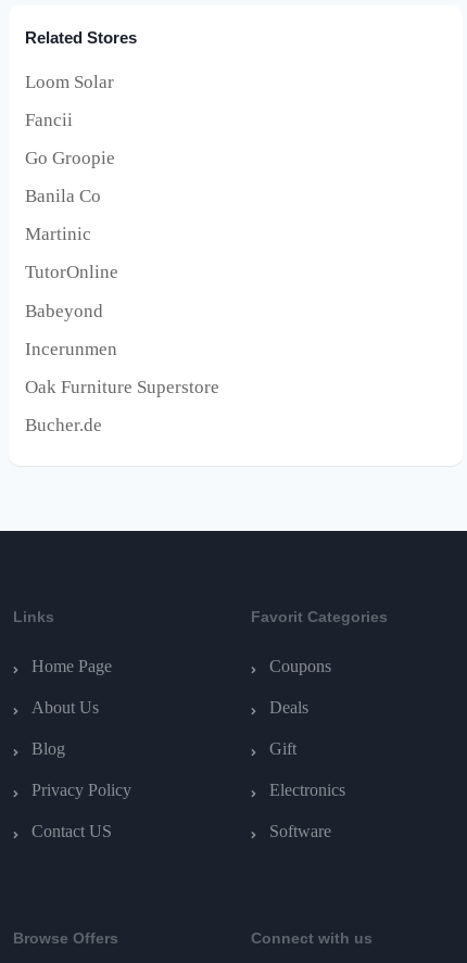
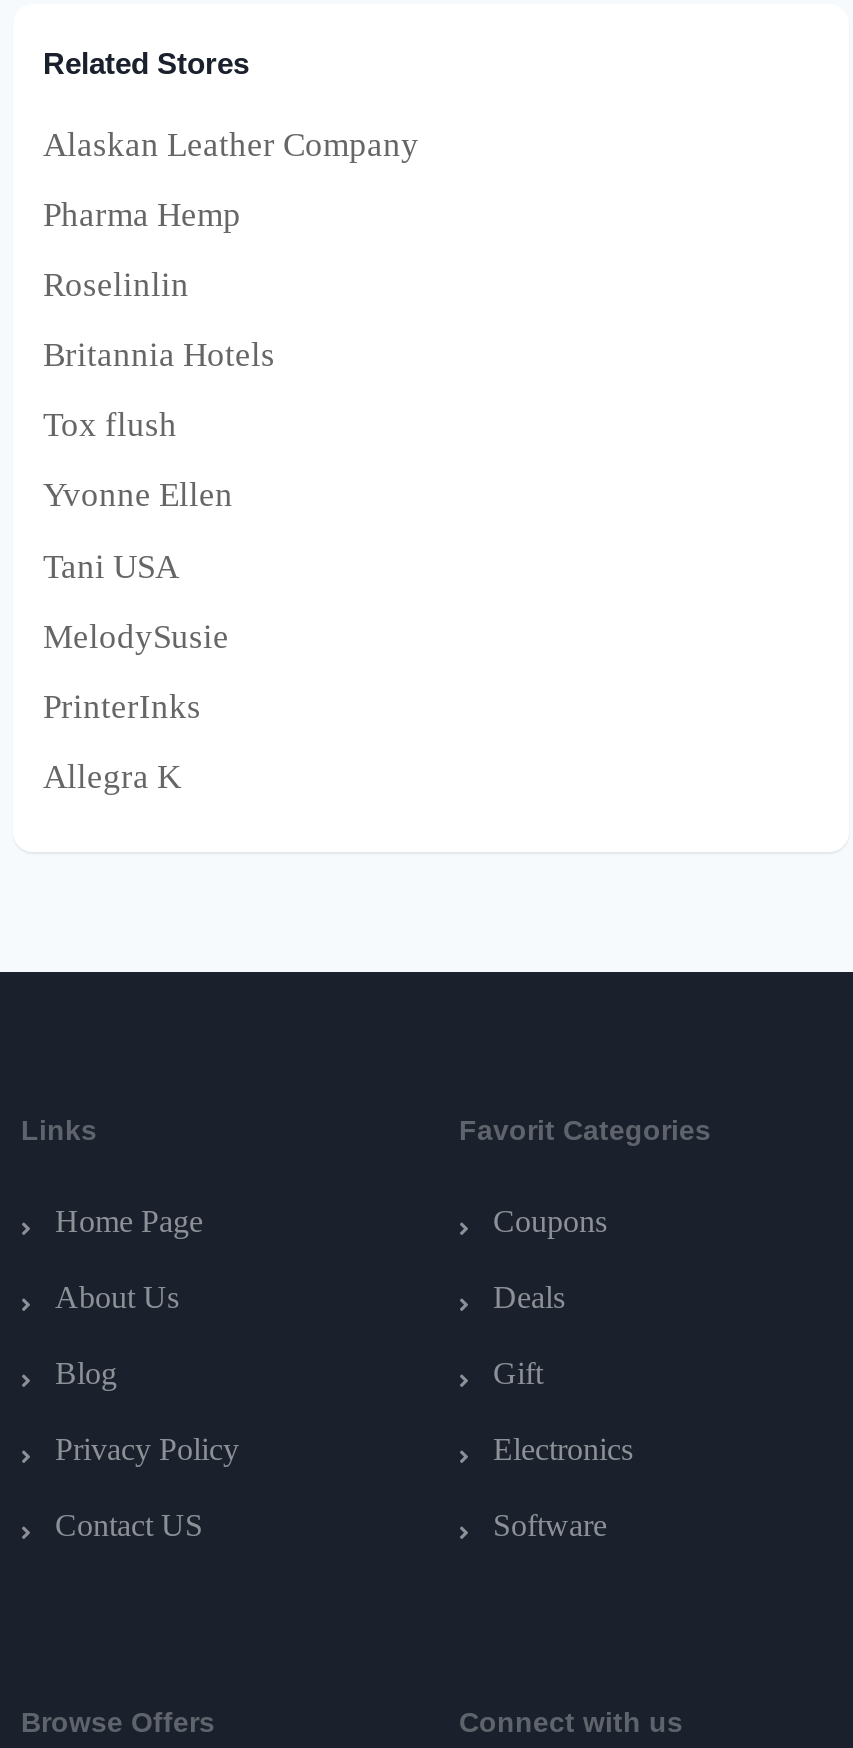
[25,72,114,92] Loom Solar -> [43,126,419,164] Alaskan Leather Company
[25,110,73,130] Fancii -> [43,196,241,234] Pharma Hemp
[25,148,115,168] Go Groopie -> [43,266,189,304] Roselinlin
[25,186,101,206] Banila Co -> [43,336,275,374] Britannia Hotels
[25,224,91,245] Martinic -> [43,407,177,445] Tox flush
[25,262,118,283] TutorOnline -> [43,477,233,515] Yvonne Ellen
[25,300,103,321] Babeyond -> [43,547,179,585] Tani USA
[25,338,117,359] Incerunmen -> [43,617,229,655] MelodySusie
[25,376,219,397] Oak Furniture Superstore -> [43,687,201,725] PrinterInks
[25,415,102,435] Bucher.de -> [43,758,181,796] Allegra K

